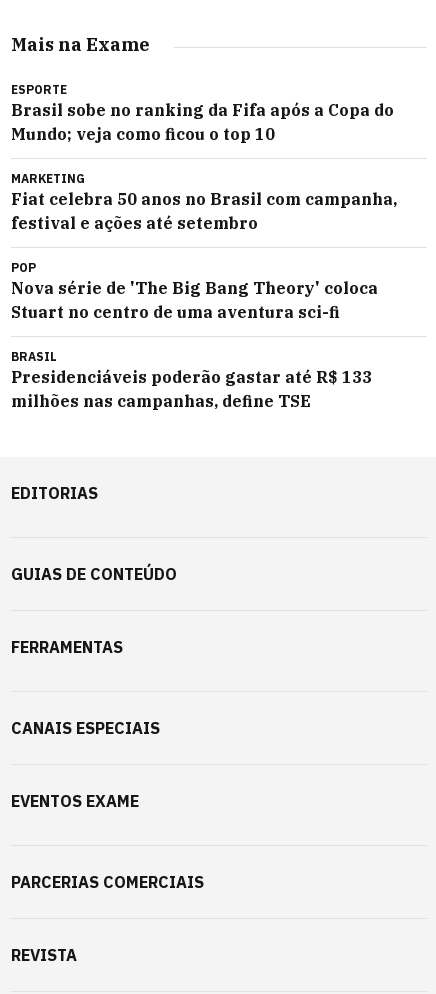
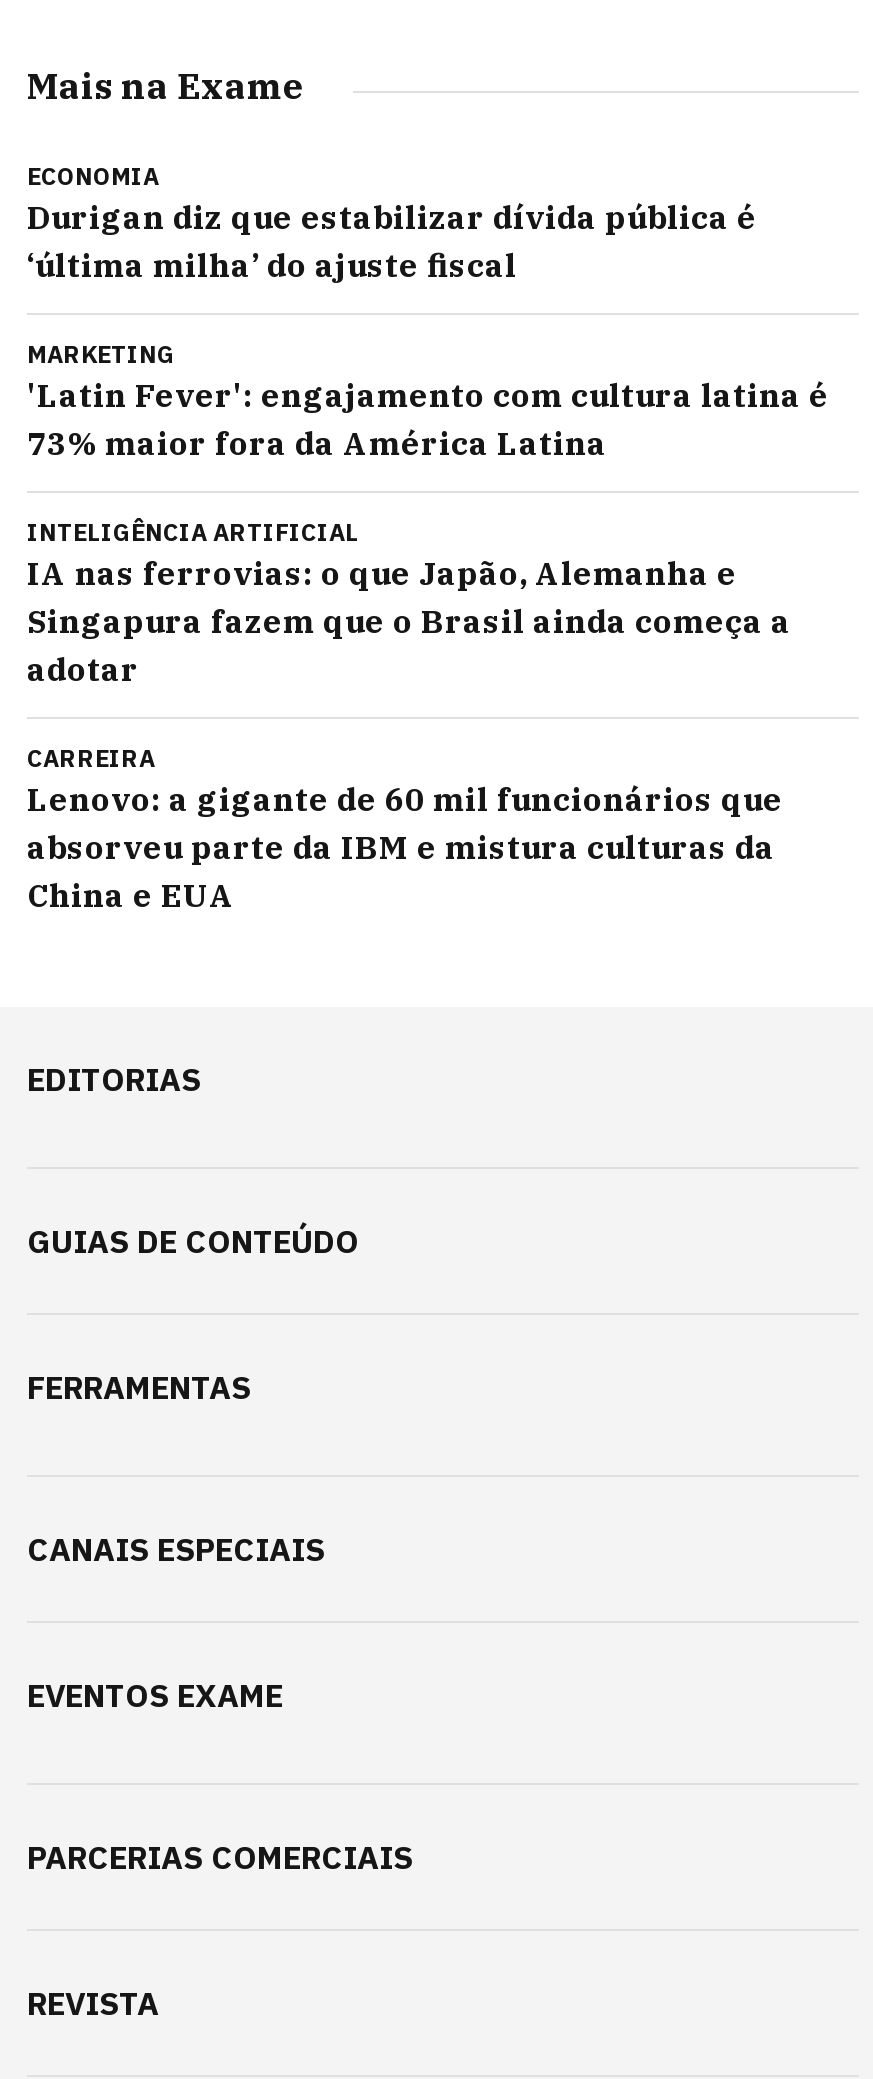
[11,82,394,144] ESPORTE | Brasil sobe no ranking da Fifa após a Copa do | Mundo; veja como ficou o top 10 -> [27,161,757,285] ECONOMIA | Durigan diz que estabilizar dívida pública é | ‘última milha’ do ajuste fiscal
[11,189,397,233] Fiat celebra 50 anos no Brasil com campanha, | festival e ações até setembro -> [27,375,829,463] 'Latin Fever': engajamento com cultura latina é | 73% maior fora da América Latina
[11,260,378,322] POP | Nova série de 'The Big Bang Theory' coloca | Stuart no centro de uma aventura sci-fi -> [27,517,791,689] INTELIGÊNCIA ARTIFICIAL | IA nas ferrovias: o que Japão, Alemanha e | Singapura fazem que o Brasil ainda começa a | adotar
[11,349,372,411] BRASIL | Presidenciáveis poderão gastar até R$ 133 | milhões nas campanhas, define TSE -> [27,743,783,915] CARREIRA | Lenovo: a gigante de 60 mil funcionários que | absorveu parte da IBM e mistura culturas da | China e EUA

